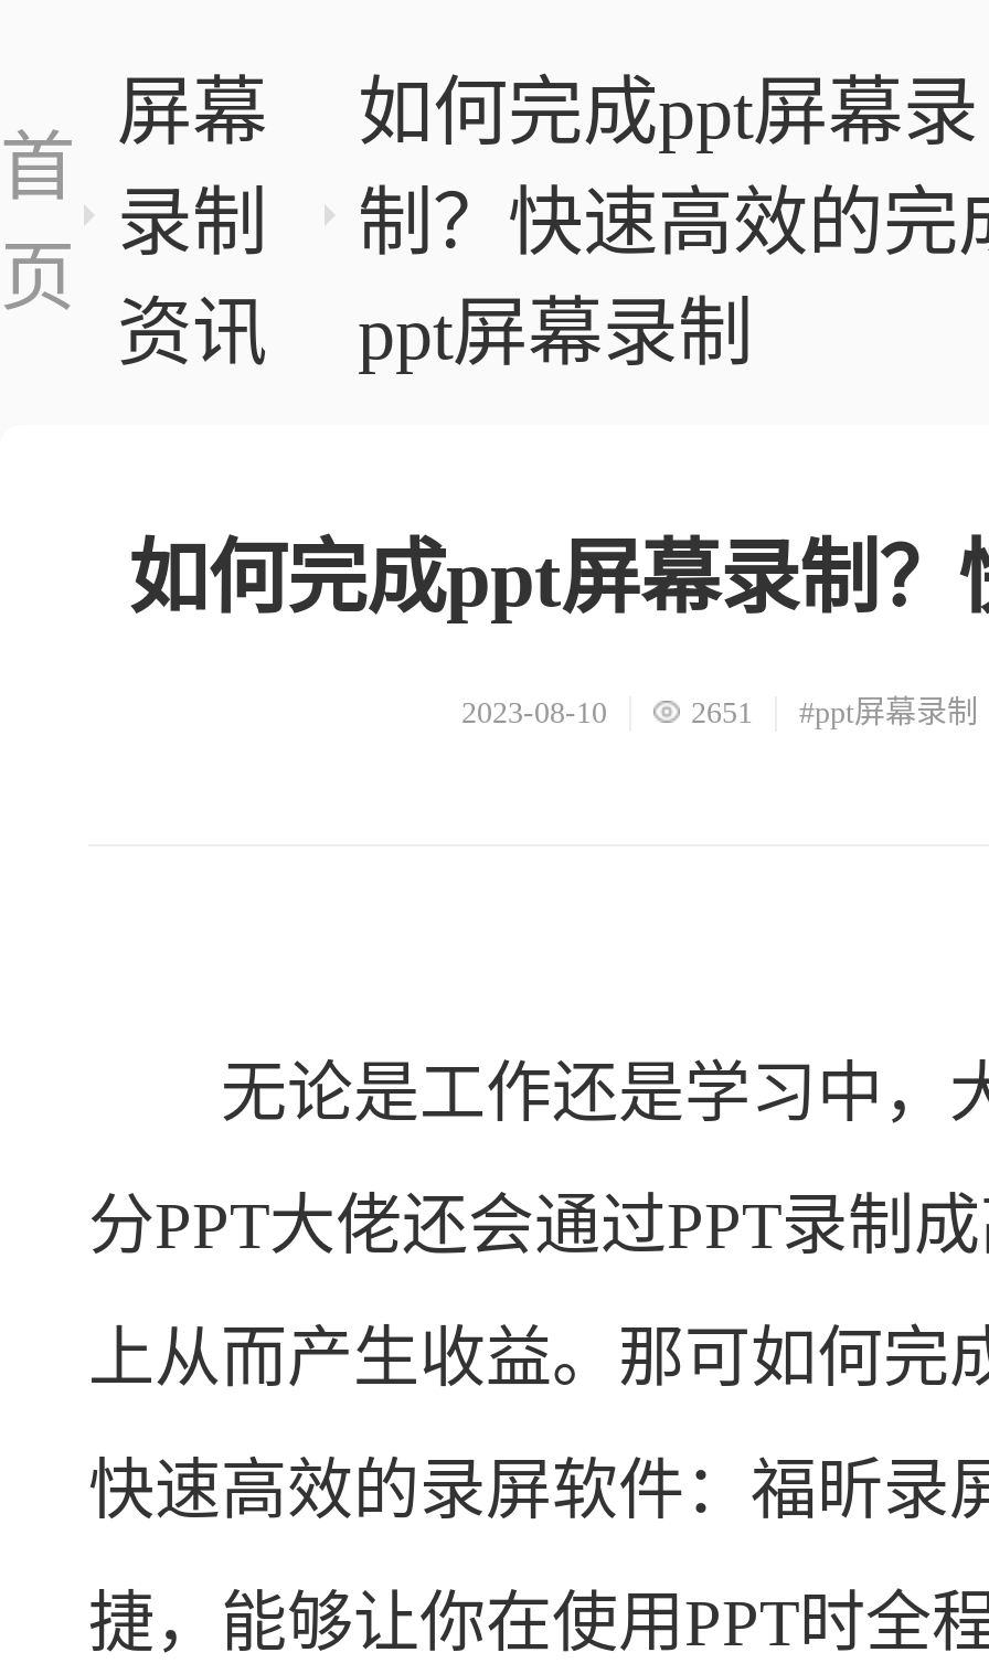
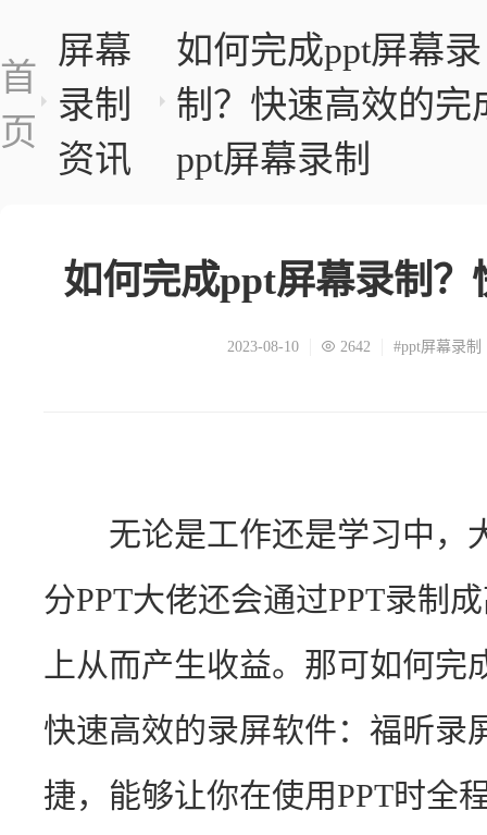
[691,696,978,729] 2651 #ppt屏幕录制 -> [340,339,482,355] 2642 #ppt屏幕录制

